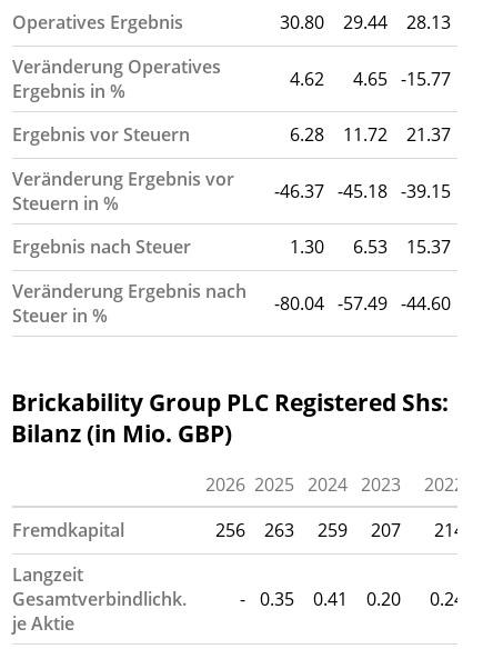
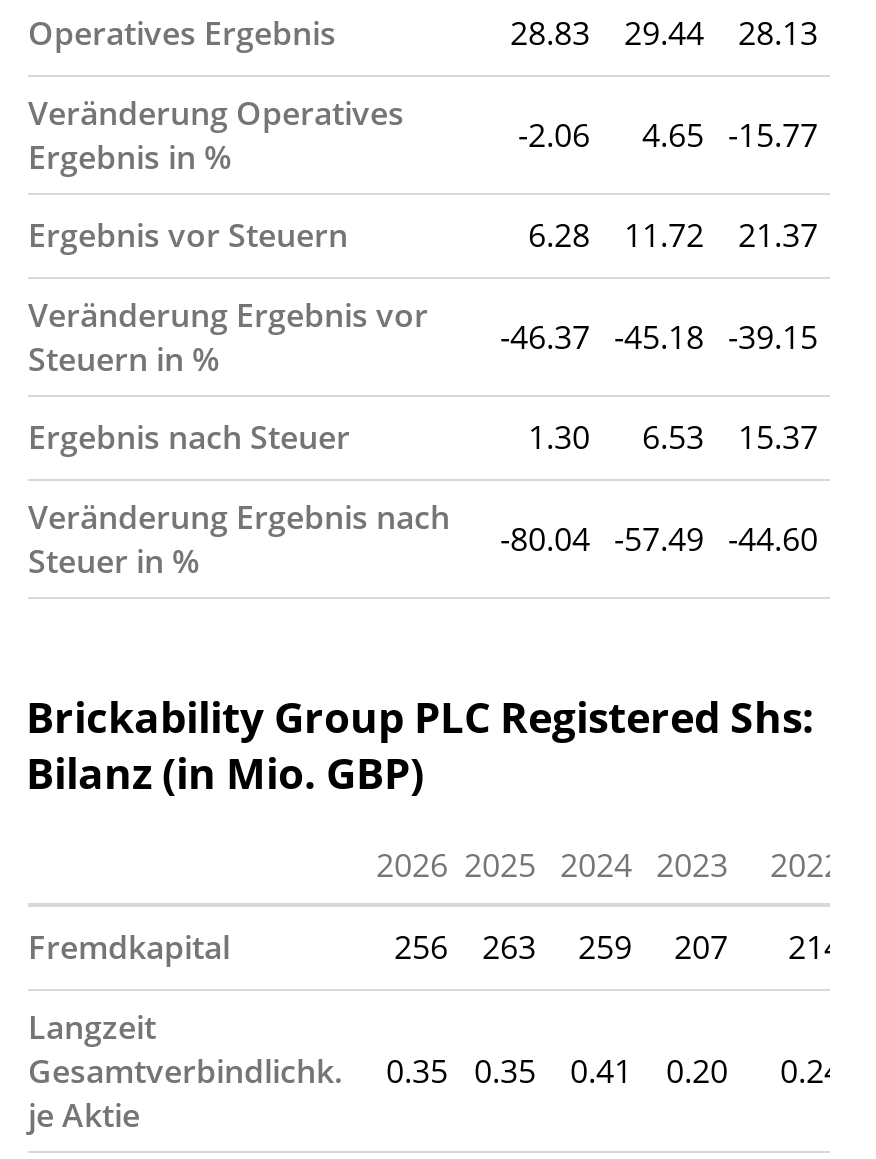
[280,10,324,34] 30.80 -> [510,11,590,55] 28.83
[290,67,324,91] 4.62 -> [518,113,590,157] -2.06
[240,587,294,611] - 0.35 -> [386,1049,536,1093] 0.35 0.35

